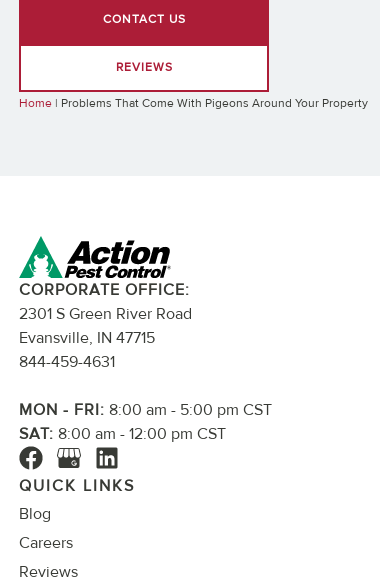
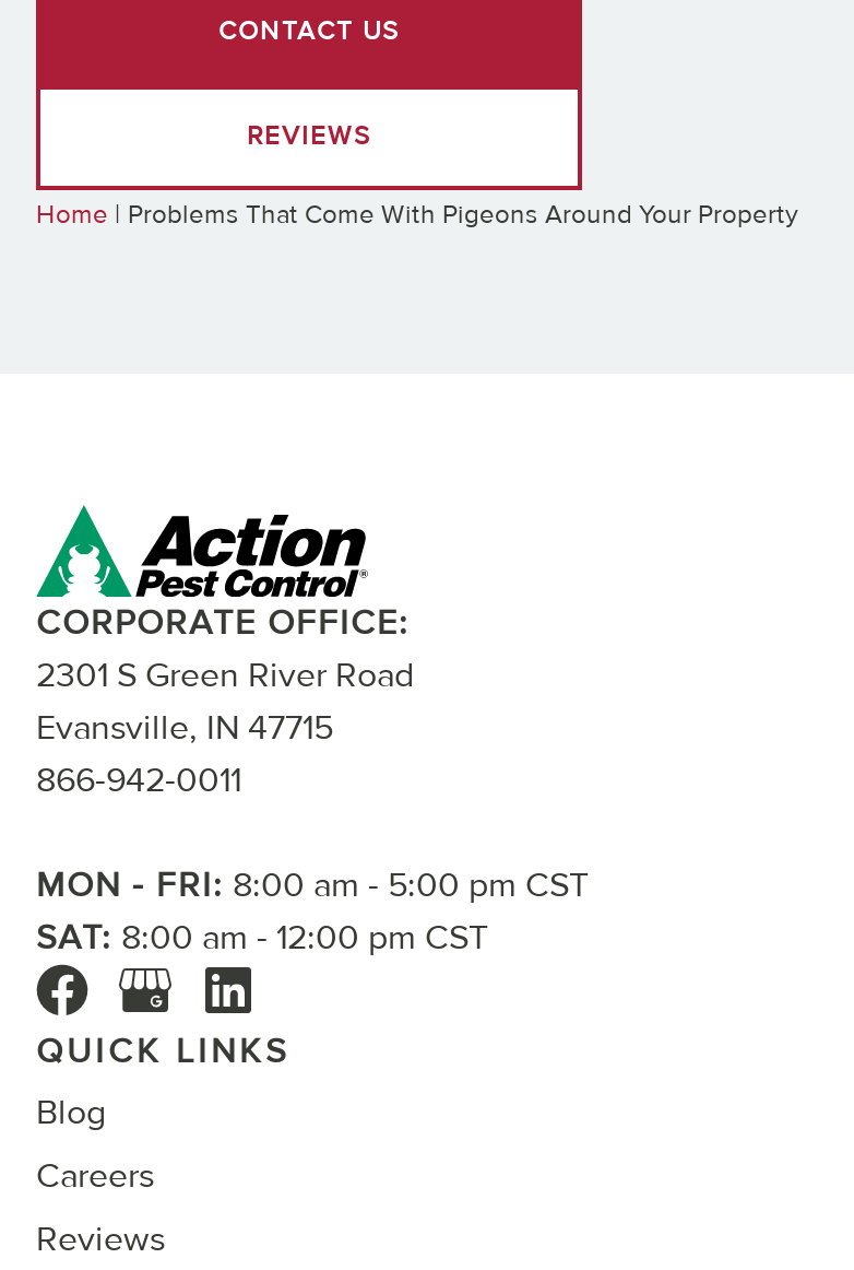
[19,352,115,372] 844-459-4631 -> [36,758,241,802] 866-942-0011

